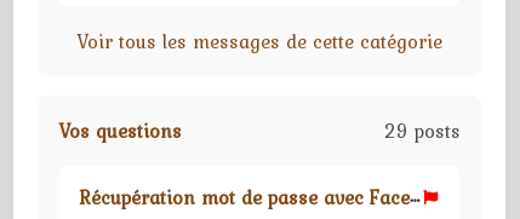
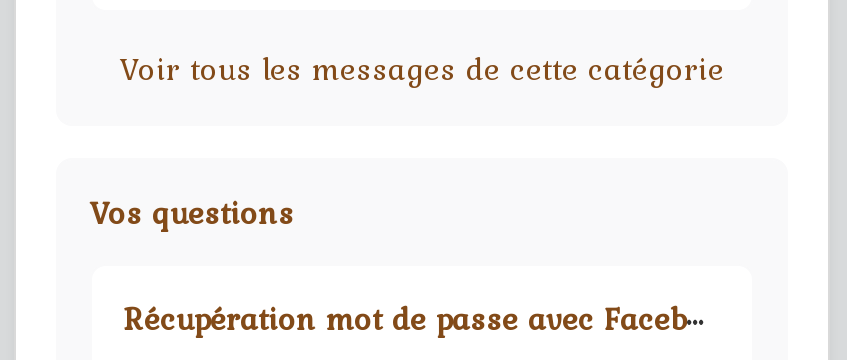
[384,116,461,145] 29 posts -> none

